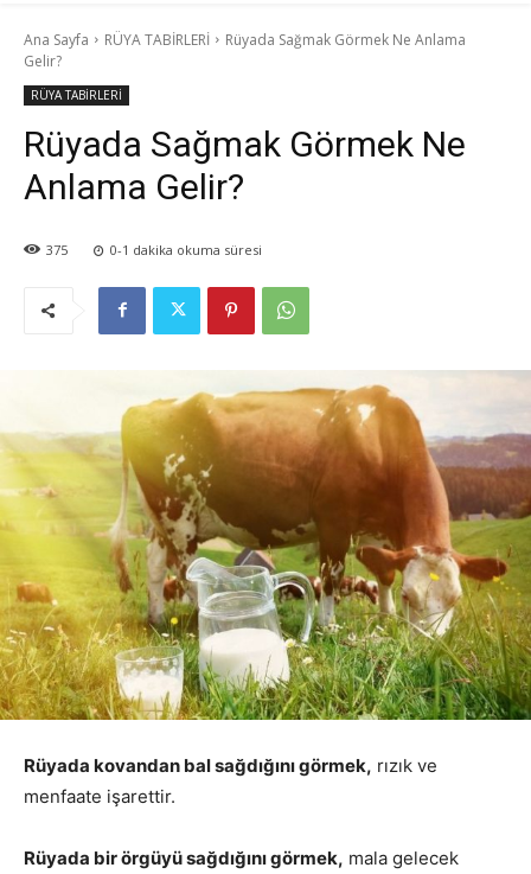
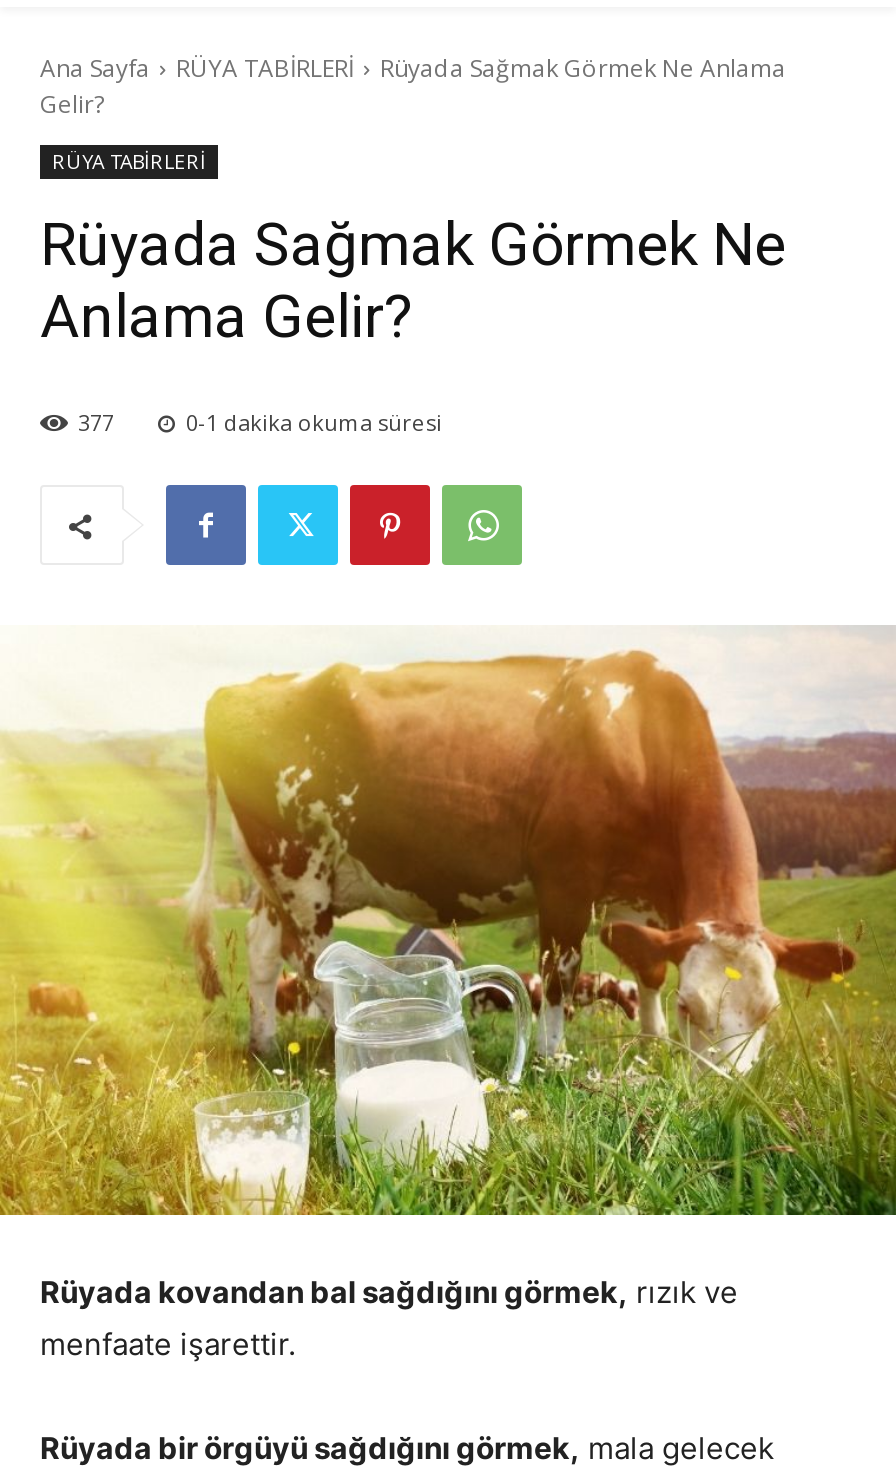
[46,240,68,258] 375 -> [78,408,114,438] 377

